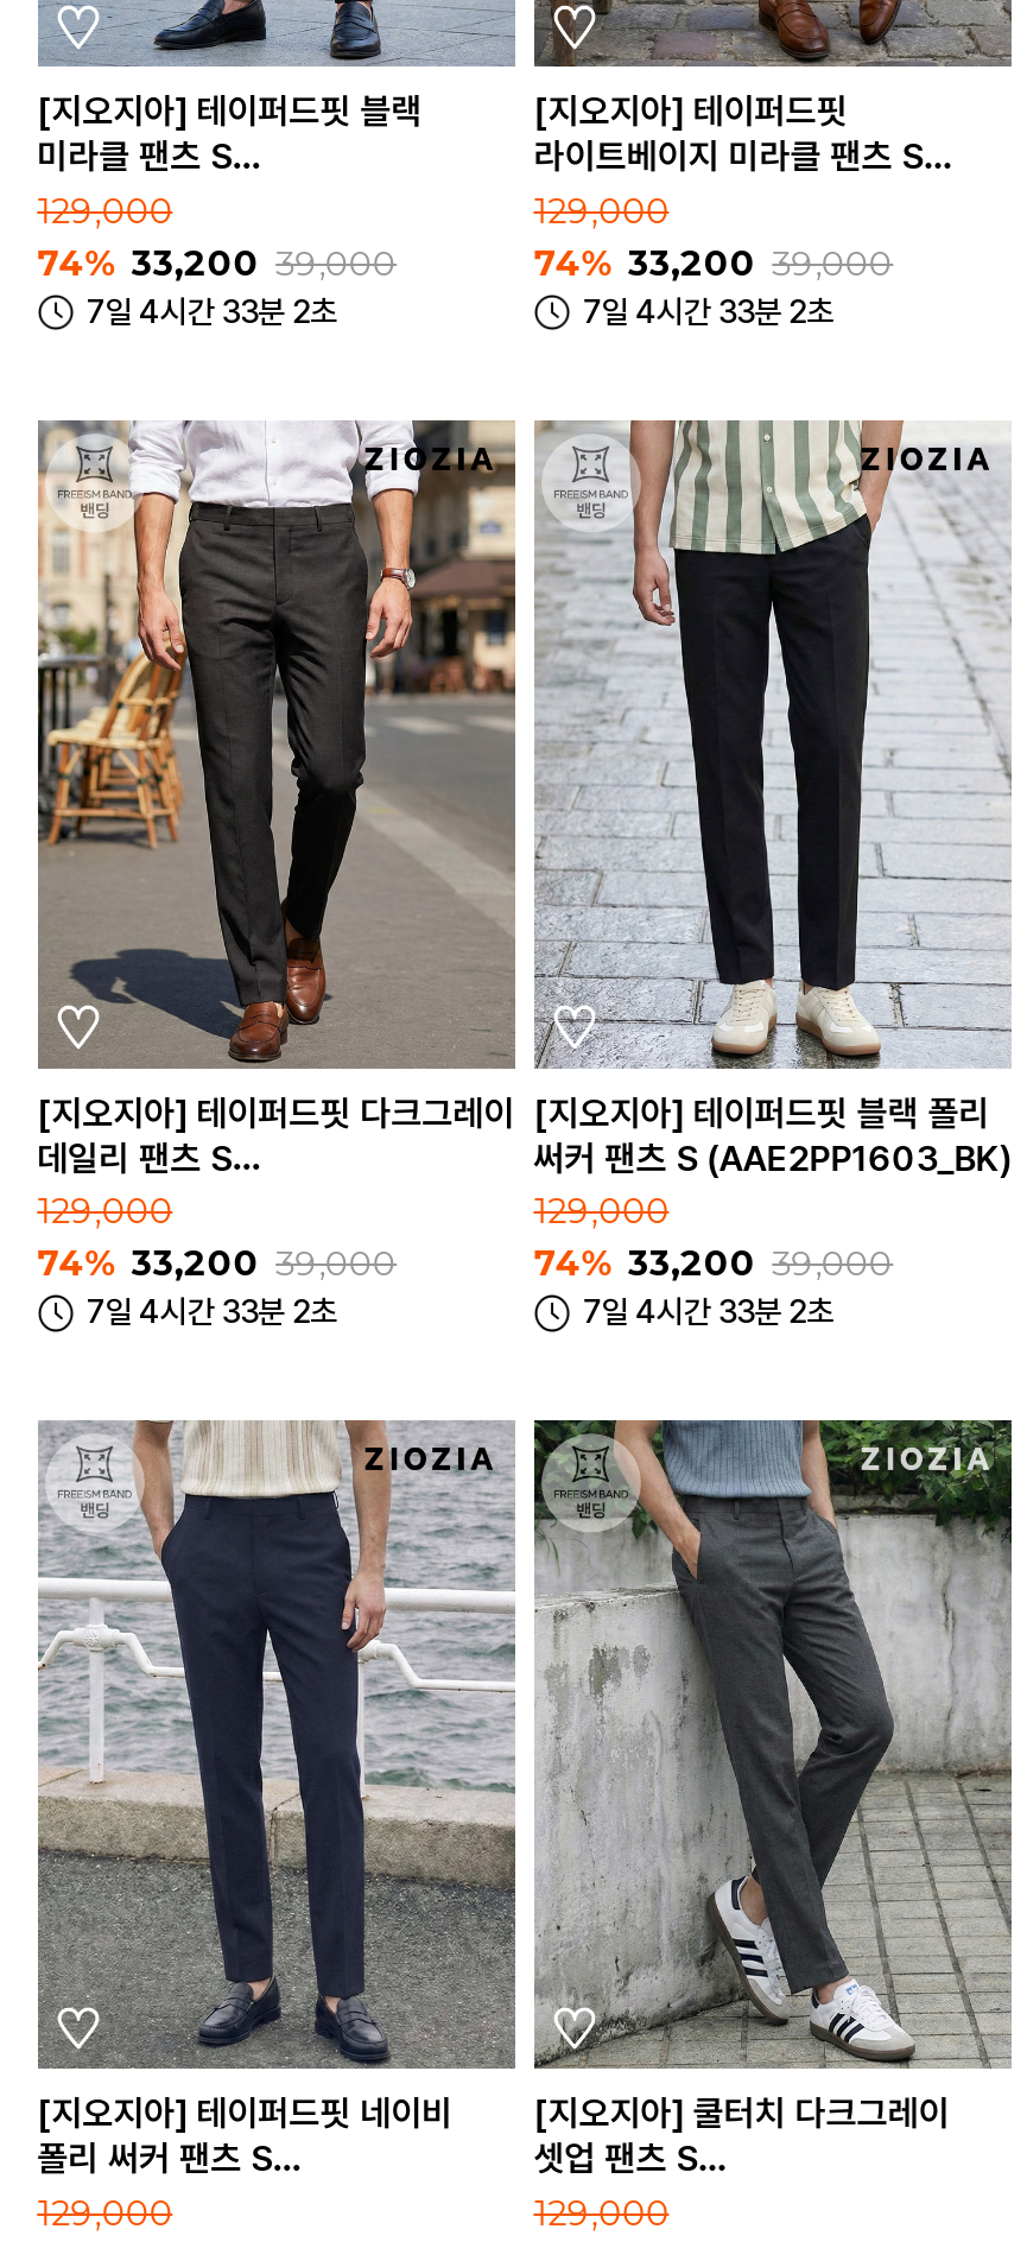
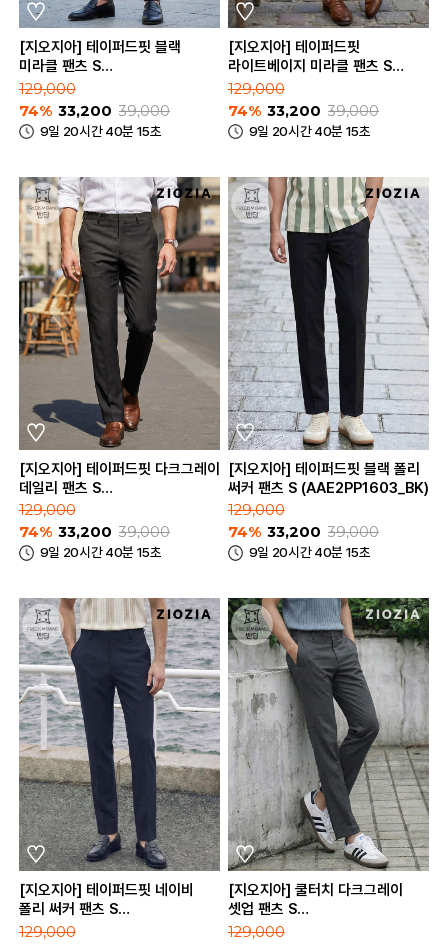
[80,292,338,330] 7일 4시간 33분 2초 -> [37,123,161,139] 9일 20시간 40분 15초
[577,292,834,330] 7일 4시간 33분 2초 -> [246,123,371,139] 9일 20시간 40분 15초
[80,1293,338,1331] 7일 4시간 33분 2초 -> [37,544,161,560] 9일 20시간 40분 15초
[577,1293,834,1331] 7일 4시간 33분 2초 -> [246,544,371,560] 9일 20시간 40분 15초

